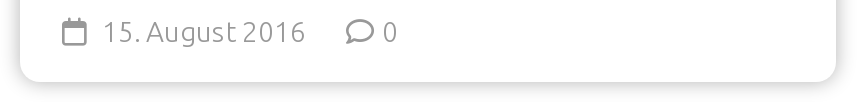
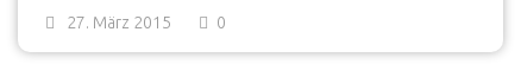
[96,15,306,47] 15. August 2016 -> [63,13,171,32] 27. März 2015

